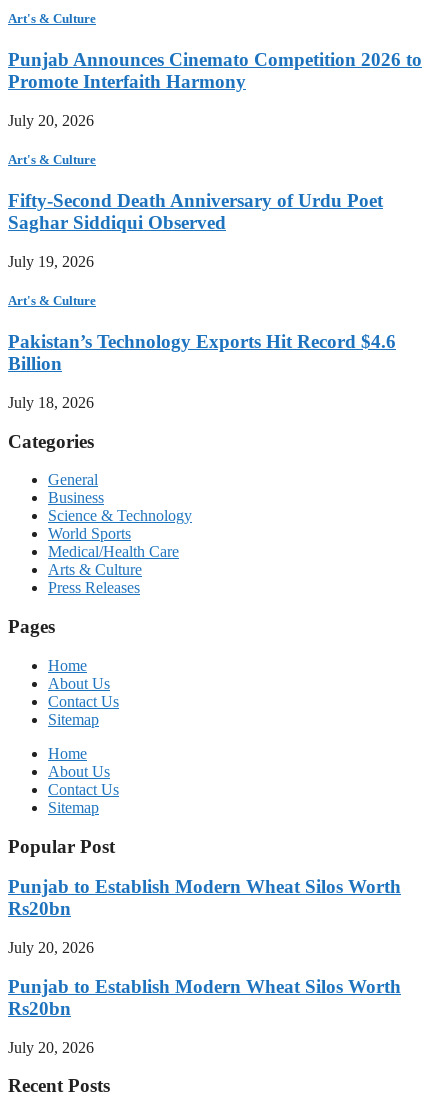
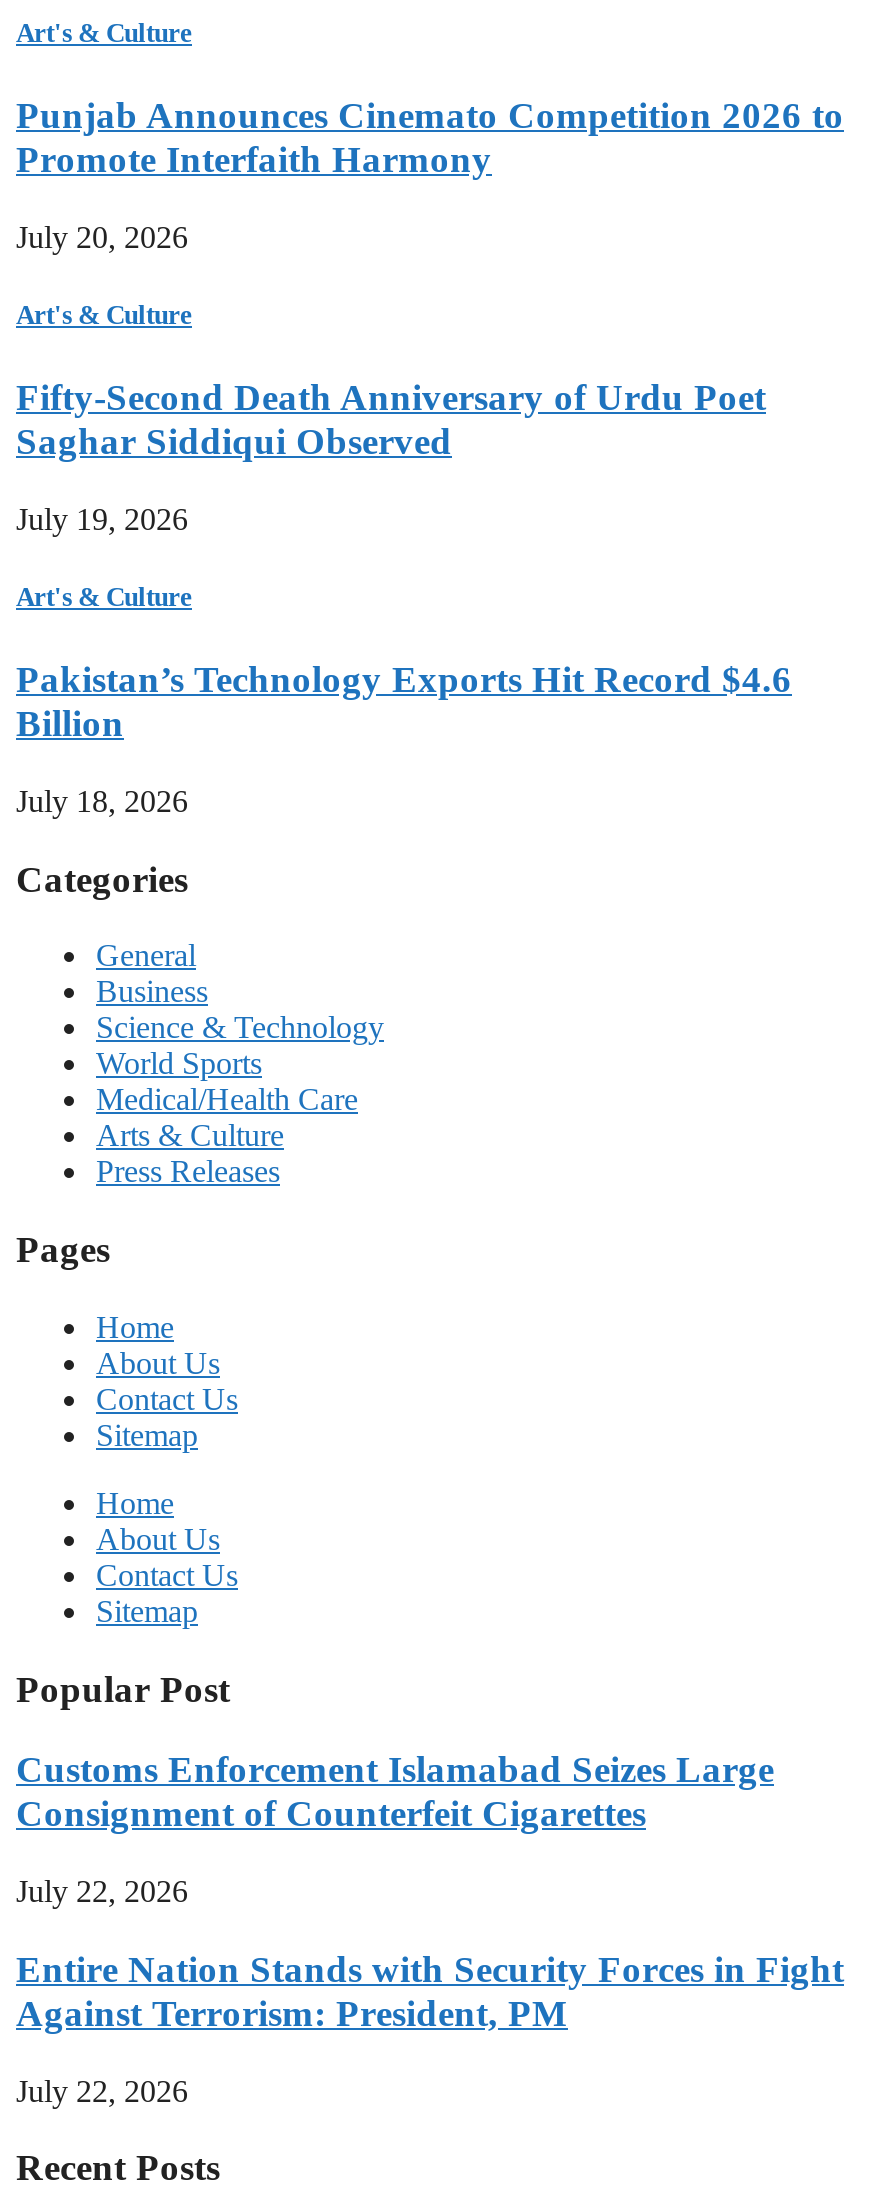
[8,876,401,919] Punjab to Establish Modern Wheat Silos Worth | Rs20bn -> [16,1749,774,1835] Customs Enforcement Islamabad Seizes Large | Consignment of Counterfeit Cigarettes
[8,939,94,956] July 20, 2026 -> [16,1874,188,1908] July 22, 2026
[8,976,401,1019] Punjab to Establish Modern Wheat Silos Worth | Rs20bn -> [16,1948,844,2034] Entire Nation Stands with Security Forces in Fight | Against Terrorism: President, PM
[8,1038,94,1055] July 20, 2026 -> [16,2073,188,2107] July 22, 2026

